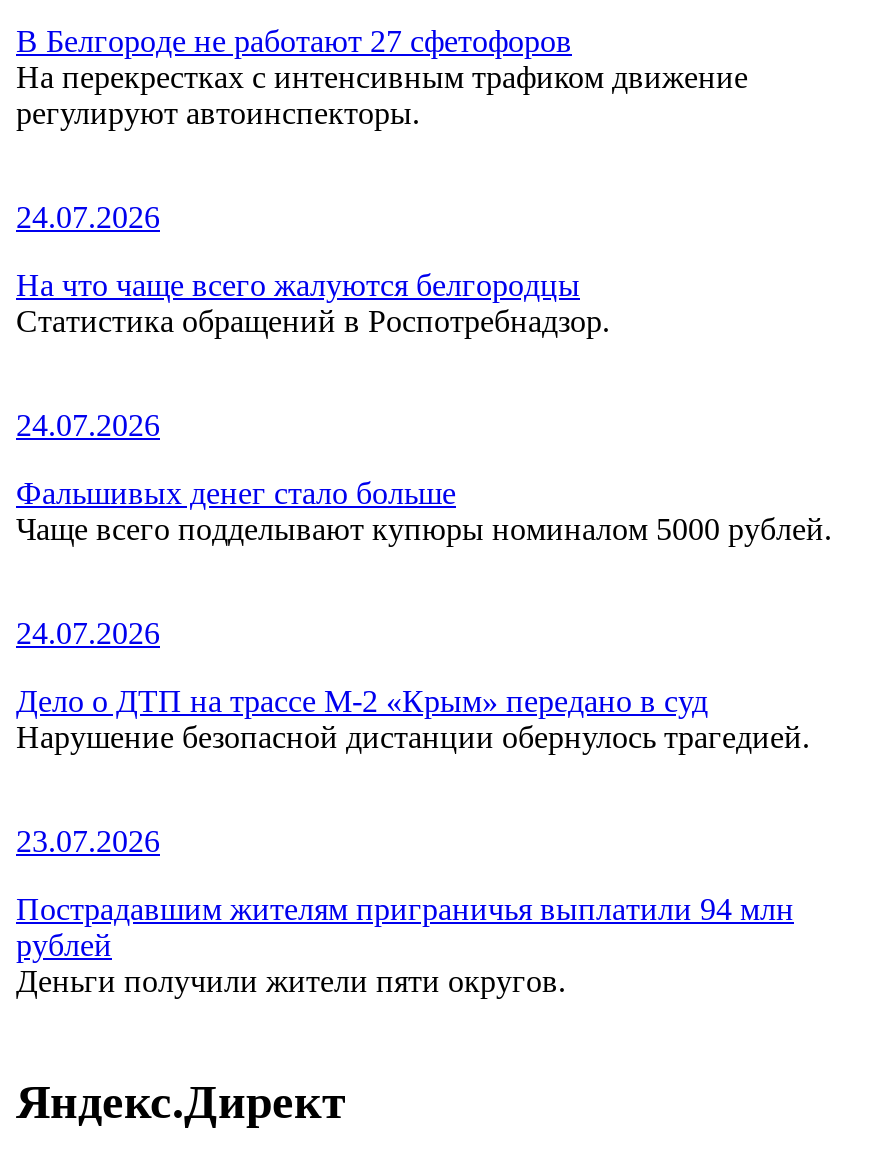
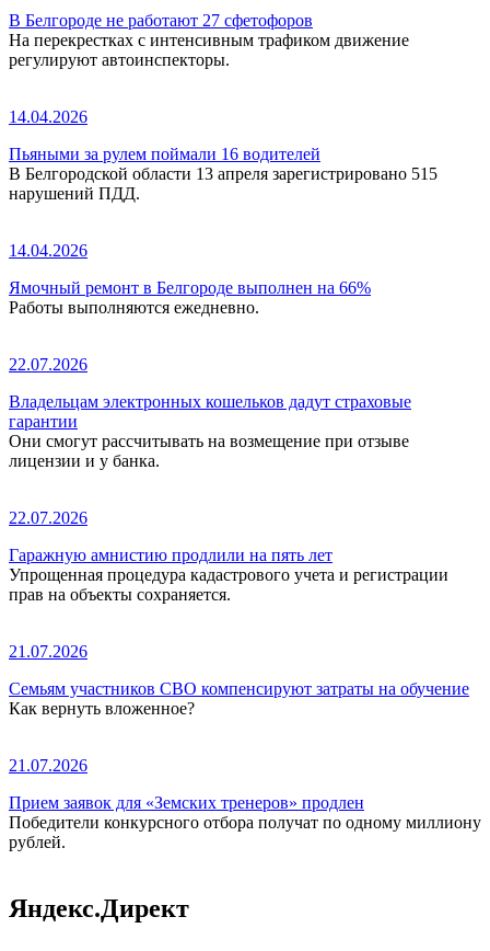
[16,199,832,997] 24.07.2026 | На что чаще всего жалуются белгородцы | Статистика обращений в Роспотребнадзор. | 24.07.2026 | Фальшивых денег стало больше | Чаще всего подделывают купюры номиналом 5000 рублей. | 24.07.2026 | Дело о ДТП на трассе М-2 «Крым» передано в суд | Нарушение безопасной дистанции обернулось трагедией. | 23.07.2026 | Пострадавшим жителям приграничья выплатили 94 млн | рублей | Деньги получили жители пяти округов. -> [9,107,481,851] 14.04.2026 | Пьяными за рулем поймали 16 водителей | В Белгородской области 13 апреля зарегистрировано 515 | нарушений ПДД. | 14.04.2026 | Ямочный ремонт в Белгороде выполнен на 66% | Работы выполняются ежедневно. | 22.07.2026 | Владельцам электронных кошельков дадут страховые | гарантии | Они смогут рассчитывать на возмещение при отзыве | лицензии и у банка. | 22.07.2026 | Гаражную амнистию продлили на пять лет | Упрощенная процедура кадастрового учета и регистрации | прав на объекты сохраняется. | 21.07.2026 | Семьям участников СВО компенсируют затраты на обучение | Как вернуть вложенное? | 21.07.2026 | Прием заявок для «Земских тренеров» продлен | Победители конкурсного отбора получат по одному миллиону | рублей.

